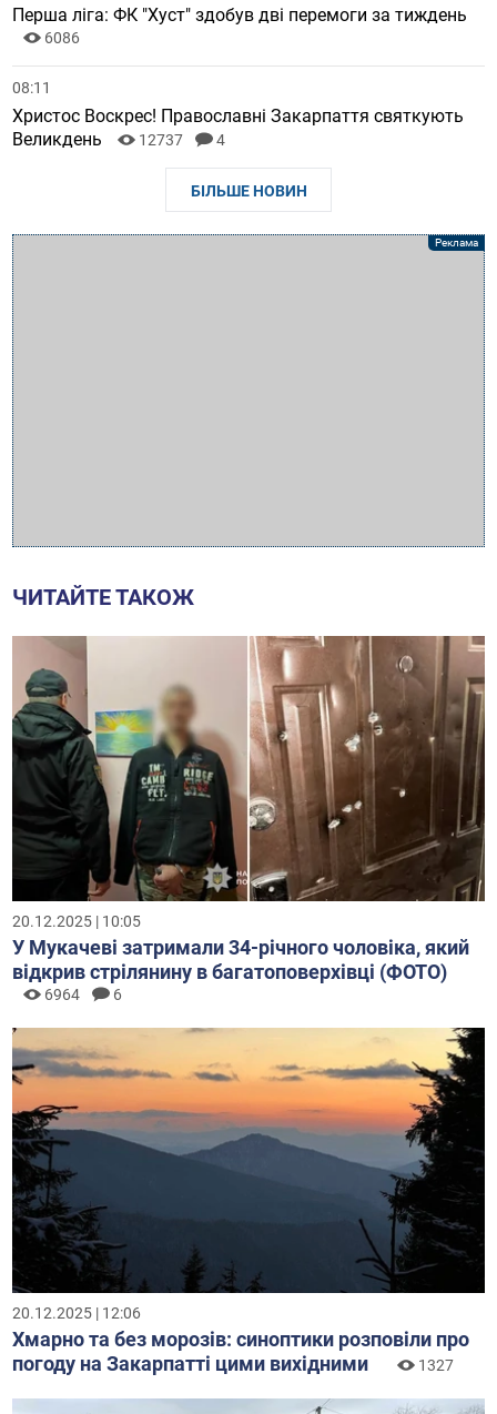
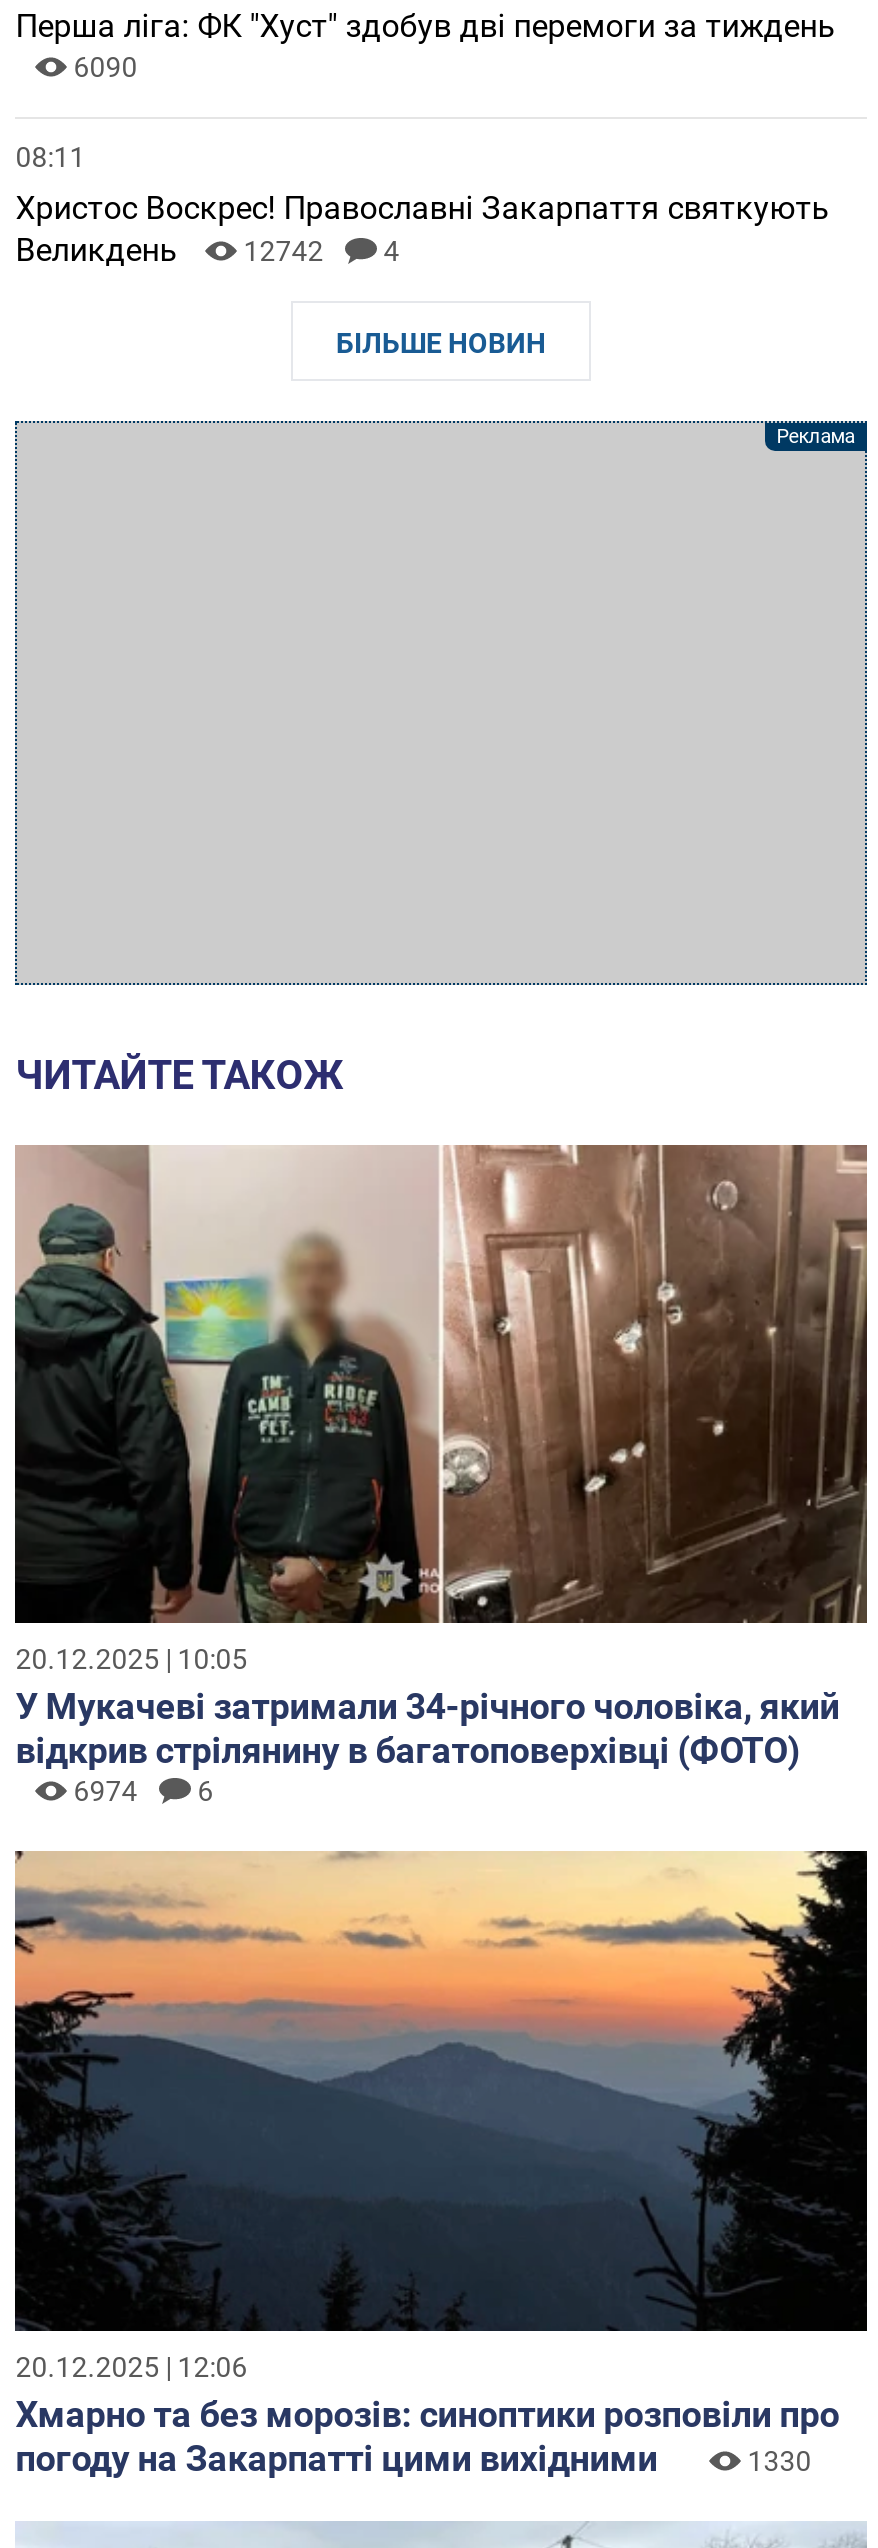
[45,28,80,46] 6086 -> [73,51,137,83] 6090
[12,128,225,149] Великдень 12737 4 -> [15,231,399,269] Великдень 12742 4
[45,985,122,1003] 6964 6 -> [73,1775,213,1807] 6974 6
[418,1356,454,1374] 1327 -> [747,2444,811,2476] 1330

